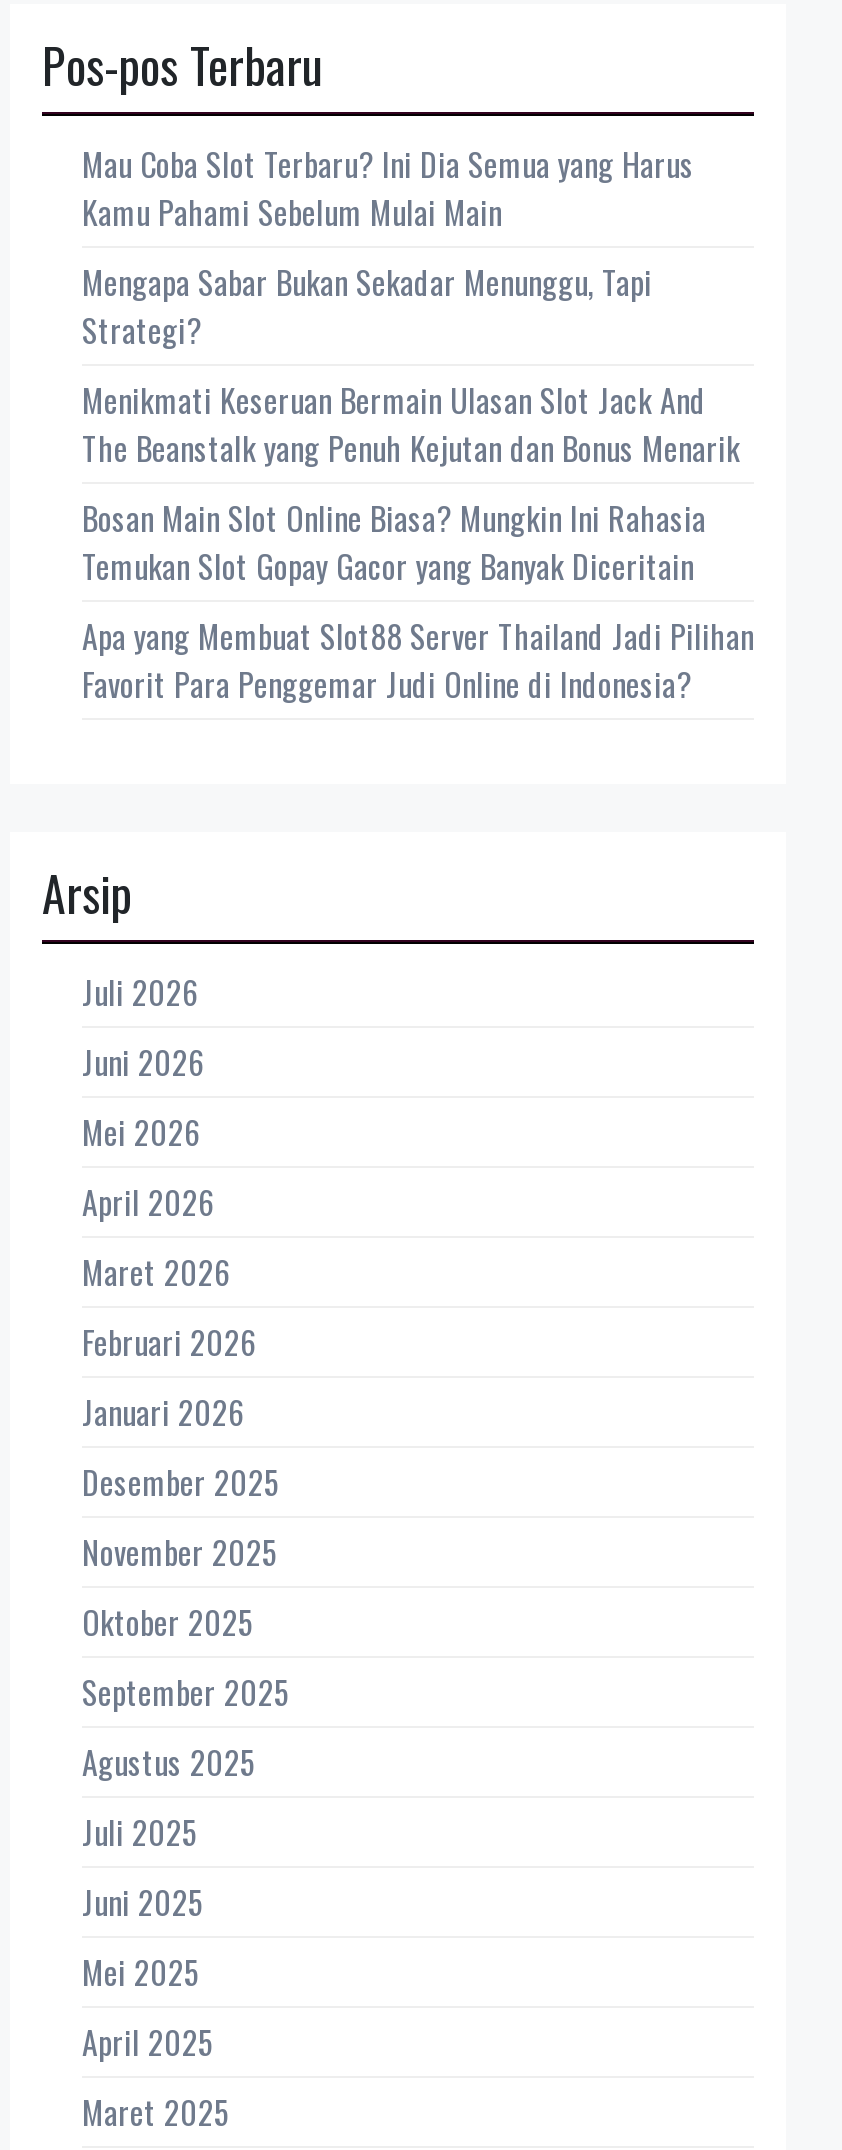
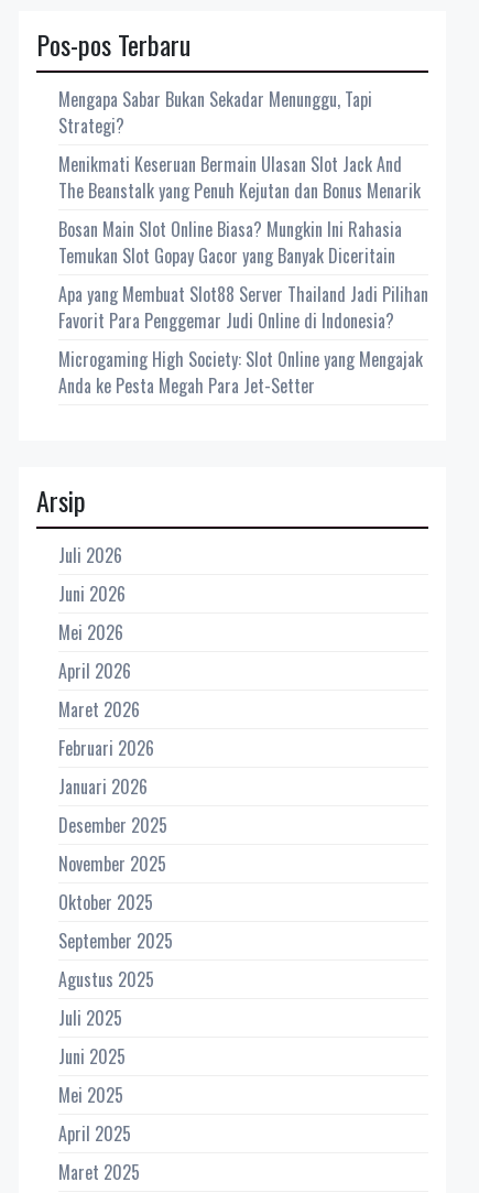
[82,139,694,235] Mau Coba Slot Terbaru? Ini Dia Semua yang Harus | Kamu Pahami Sebelum Mulai Main -> none
moved [82,257,754,707] -> [58,85,428,333]: Mengapa Sabar Bukan Sekadar Menunggu, Tapi | Strategi? | Menikmati Keseruan Bermain Ulasan Slot Jack And | The Beanstalk yang Penuh Kejutan dan Bonus Menarik | Bosan Main Slot Online Biasa? Mungkin Ini Rahasia | Temukan Slot Gopay Gacor yang Banyak Diceritain | Apa yang Membuat Slot88 Server Thailand Jadi Pilihan | Favorit Para Penggemar Judi Online di Indonesia?
none -> [58,345,423,398] Microgaming High Society: Slot Online yang Mengajak | Anda ke Pesta Megah Para Jet-Setter

